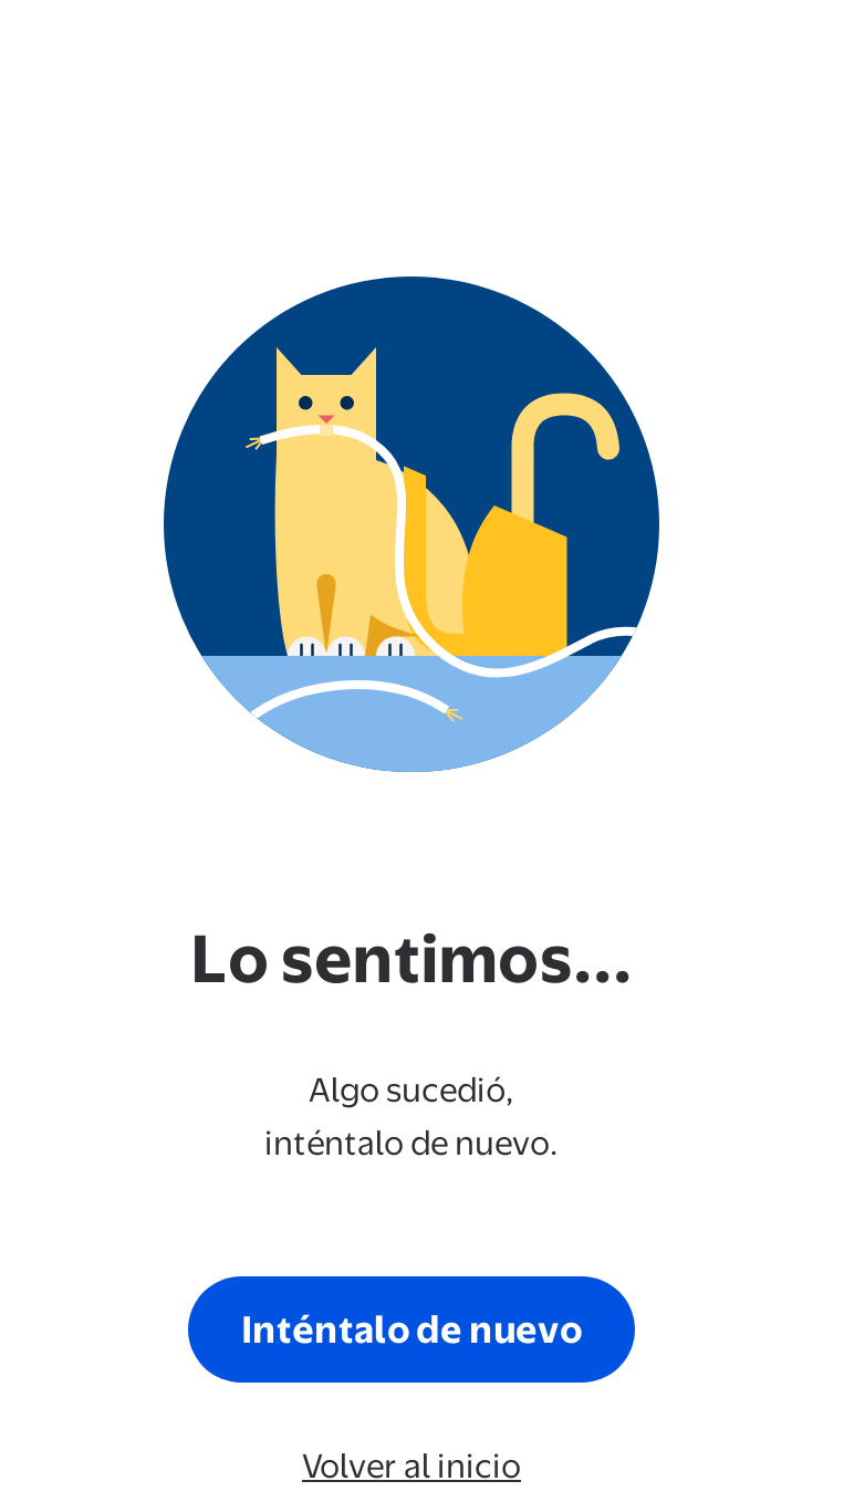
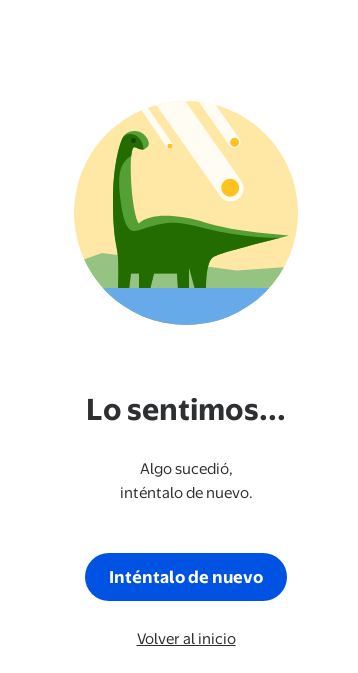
[161,274,661,723] [image] -> [74,101,298,302] [image]

